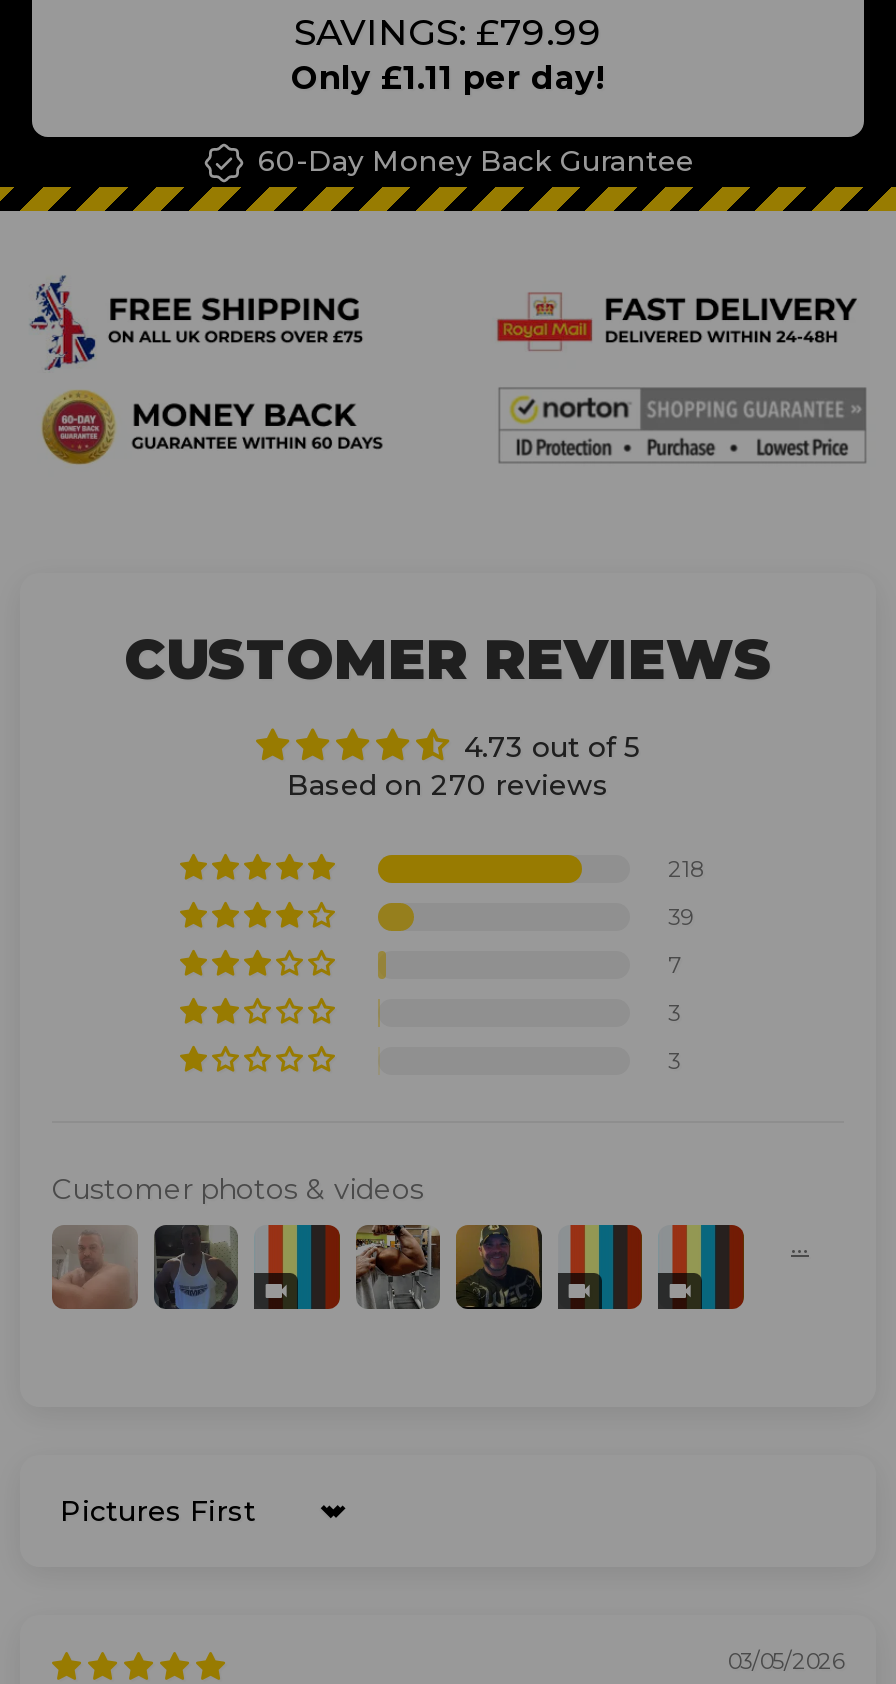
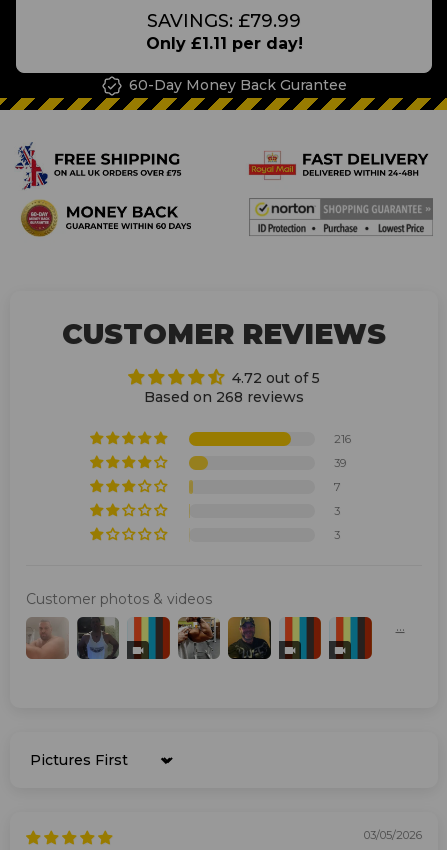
[464,728,640,764] 4.73 out of 5 -> [232,369,320,387] 4.72 out of 5
[287,766,609,802] Based on 270 reviews -> [144,388,304,406] Based on 268 reviews
[668,854,702,882] 218 -> [334,432,351,446] 216

